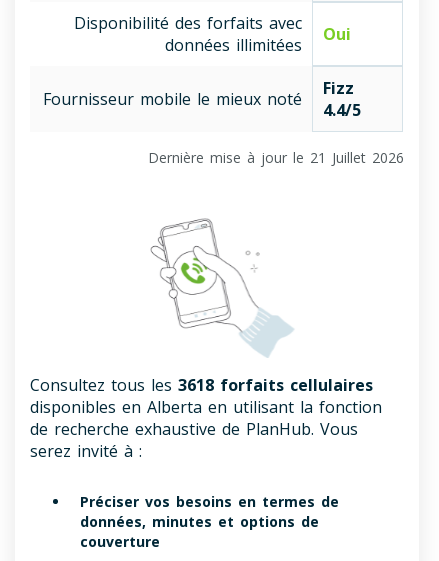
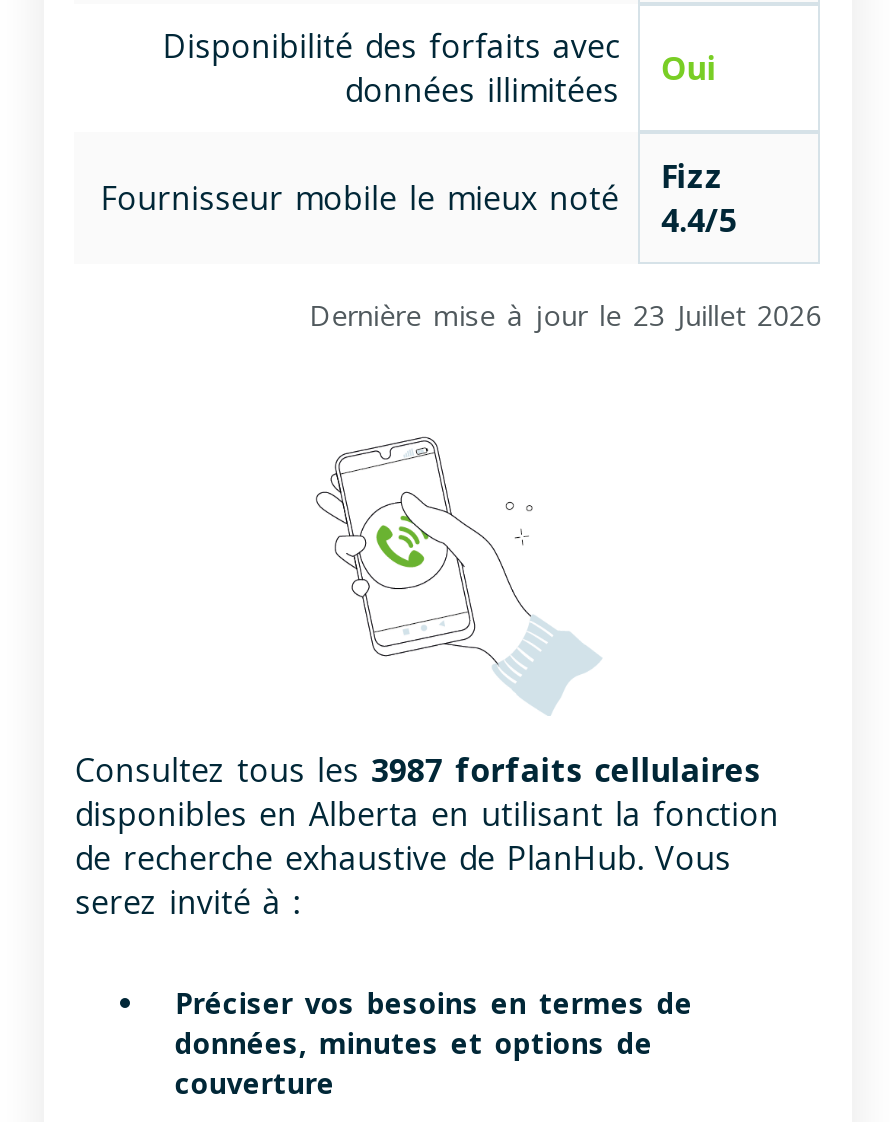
[148,148,404,167] Dernière mise à jour le 21 Juillet 2026 -> [309,296,821,334] Dernière mise à jour le 23 Juillet 2026
[30,374,373,396] Consultez tous les 3618 forfaits cellulaires -> [75,748,761,792] Consultez tous les 3987 forfaits cellulaires

